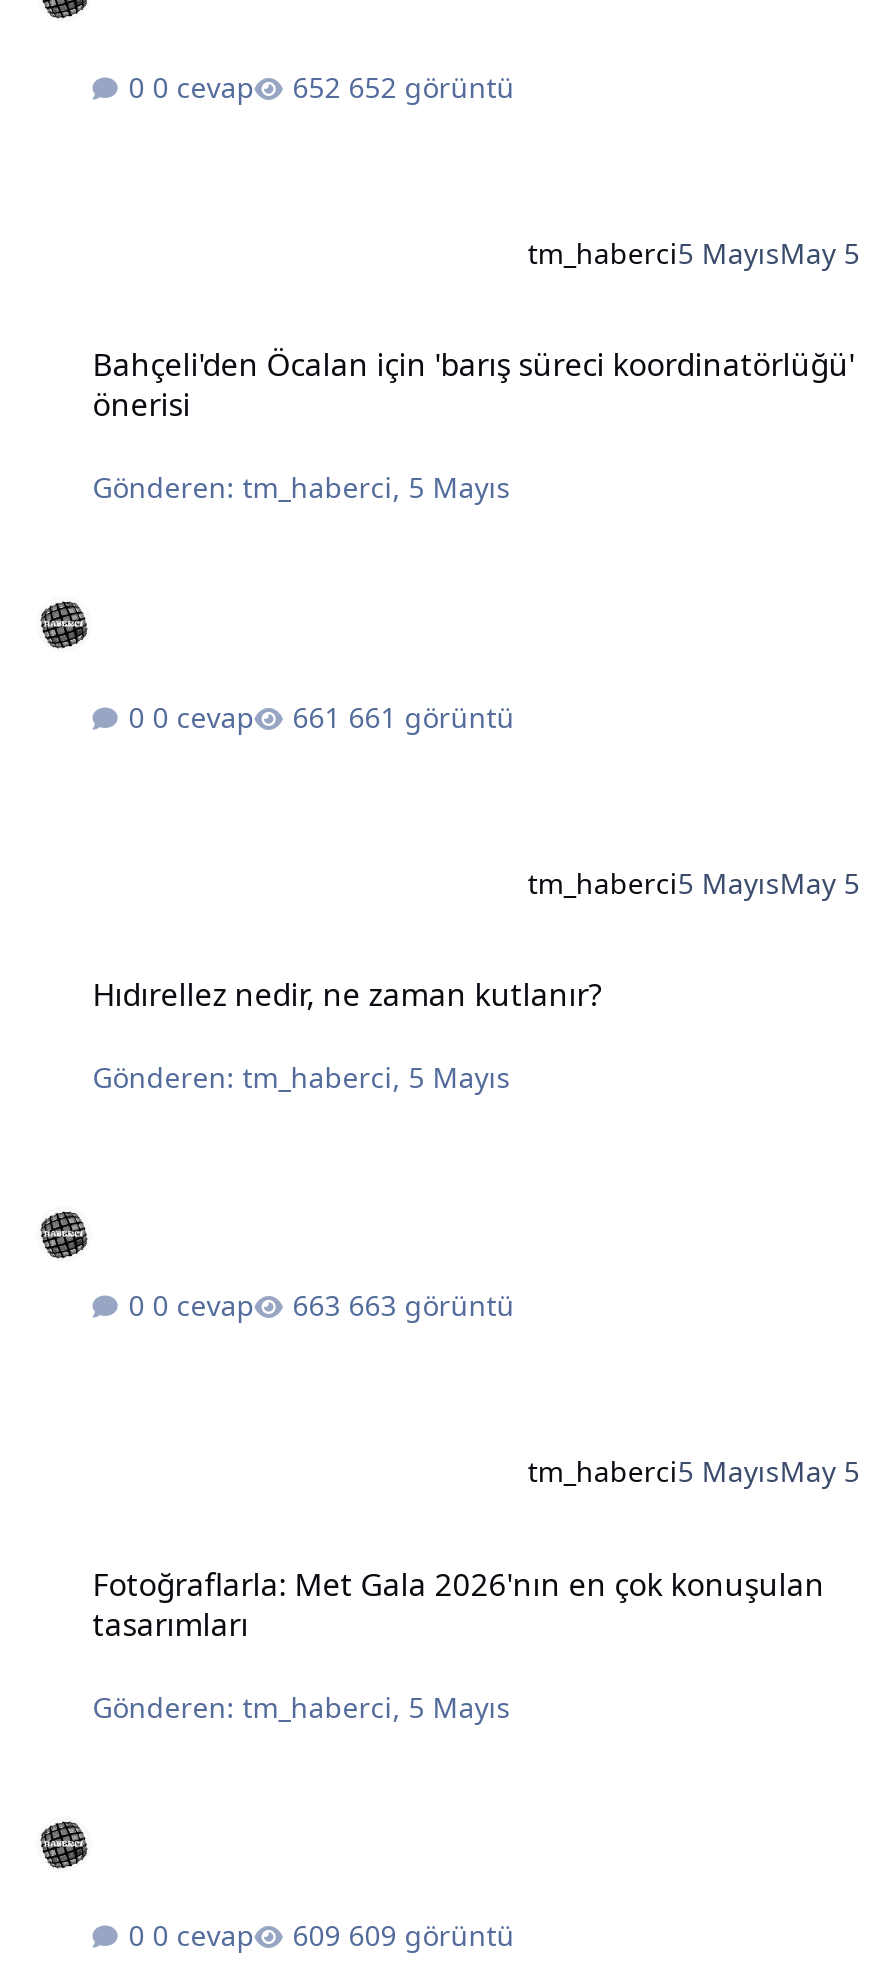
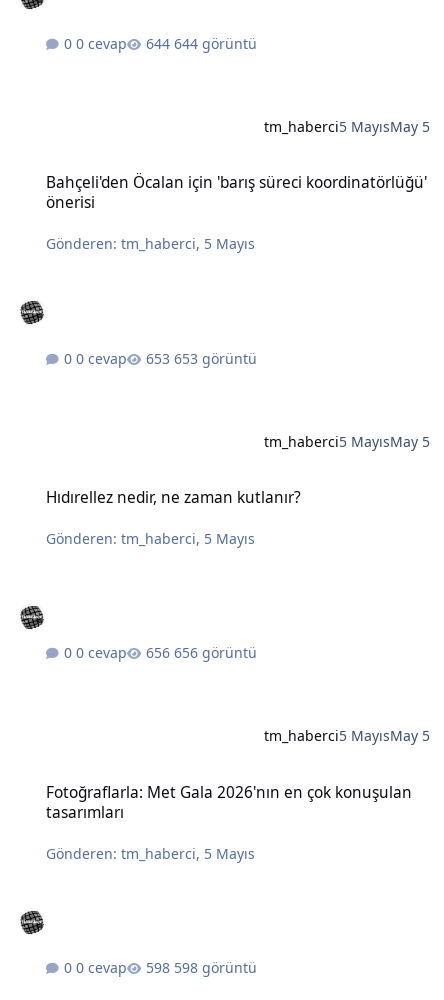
[348,67,514,105] 652 görüntü -> [174,34,257,53] 644 görüntü
[348,697,514,735] 661 görüntü -> [174,348,257,367] 653 görüntü
[348,1287,514,1325] 663 görüntü -> [174,643,257,662] 656 görüntü
[348,1917,514,1955] 609 görüntü -> [174,958,257,977] 598 görüntü

